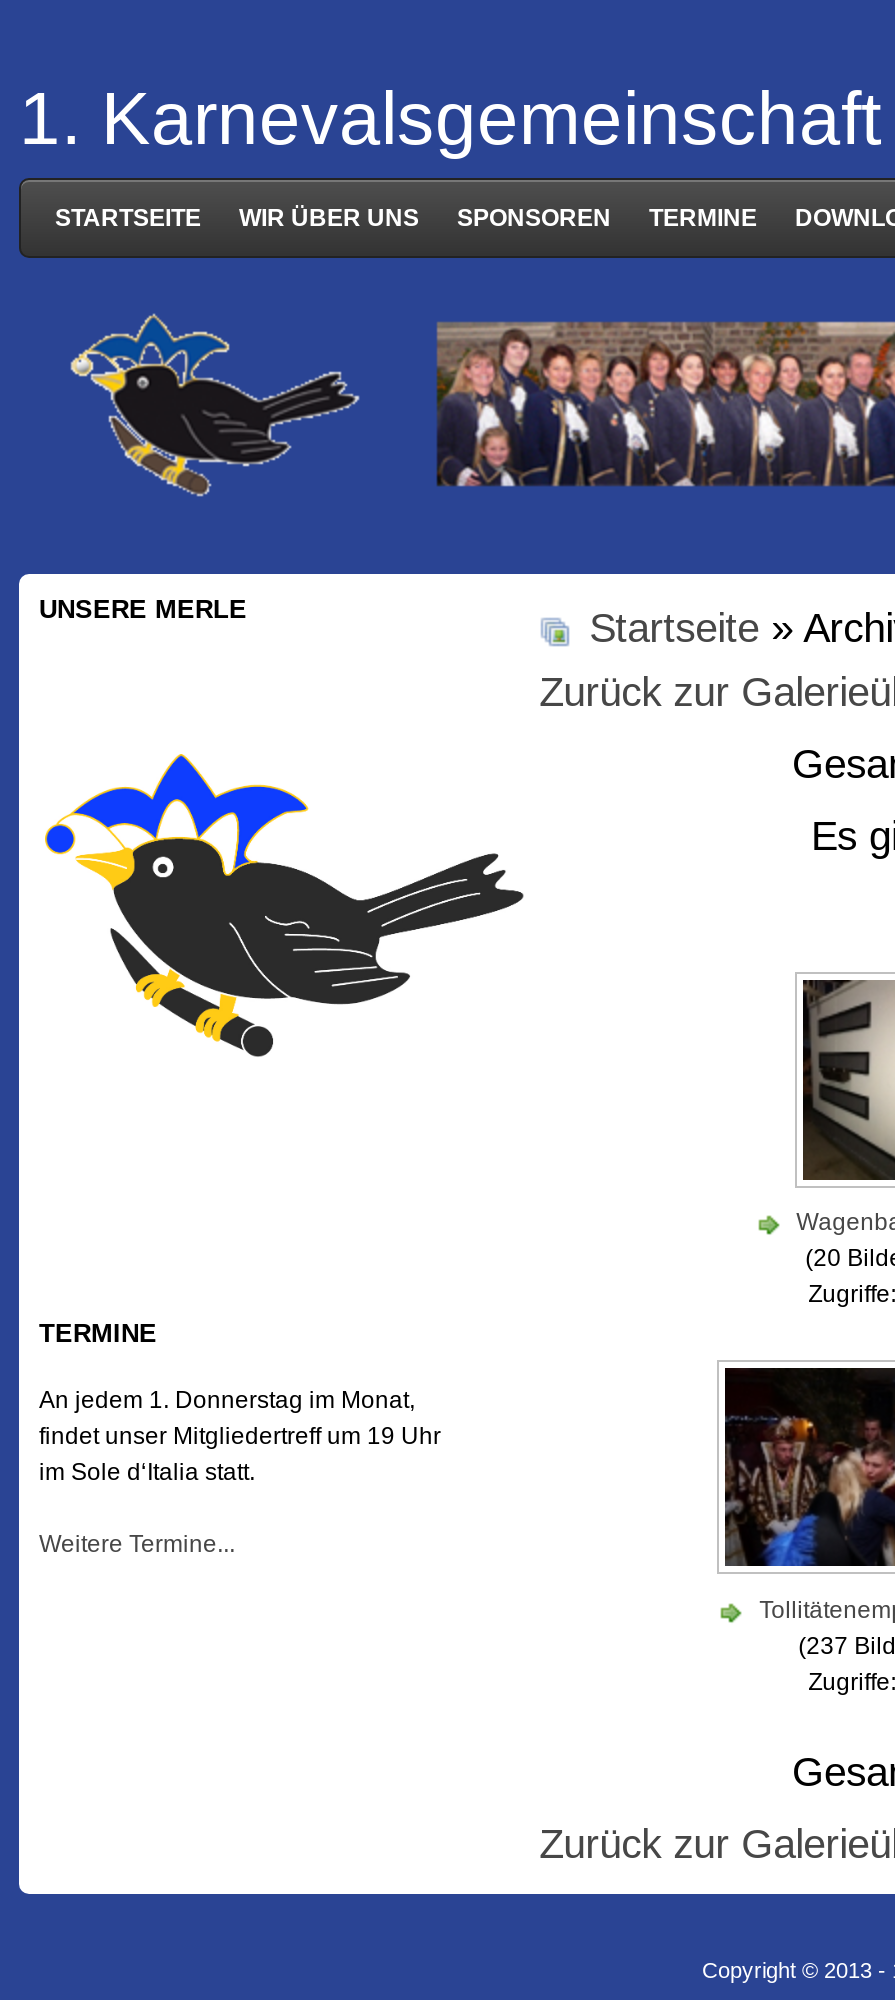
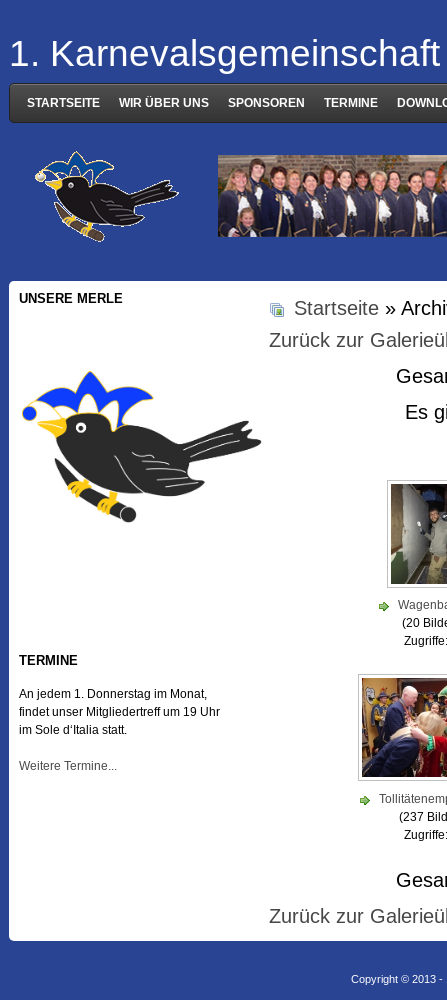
[783,980,889,1180] [image] -> [387,480,444,588] [image]
[723,1366,889,1568] [image] -> [361,677,444,778] [image]

